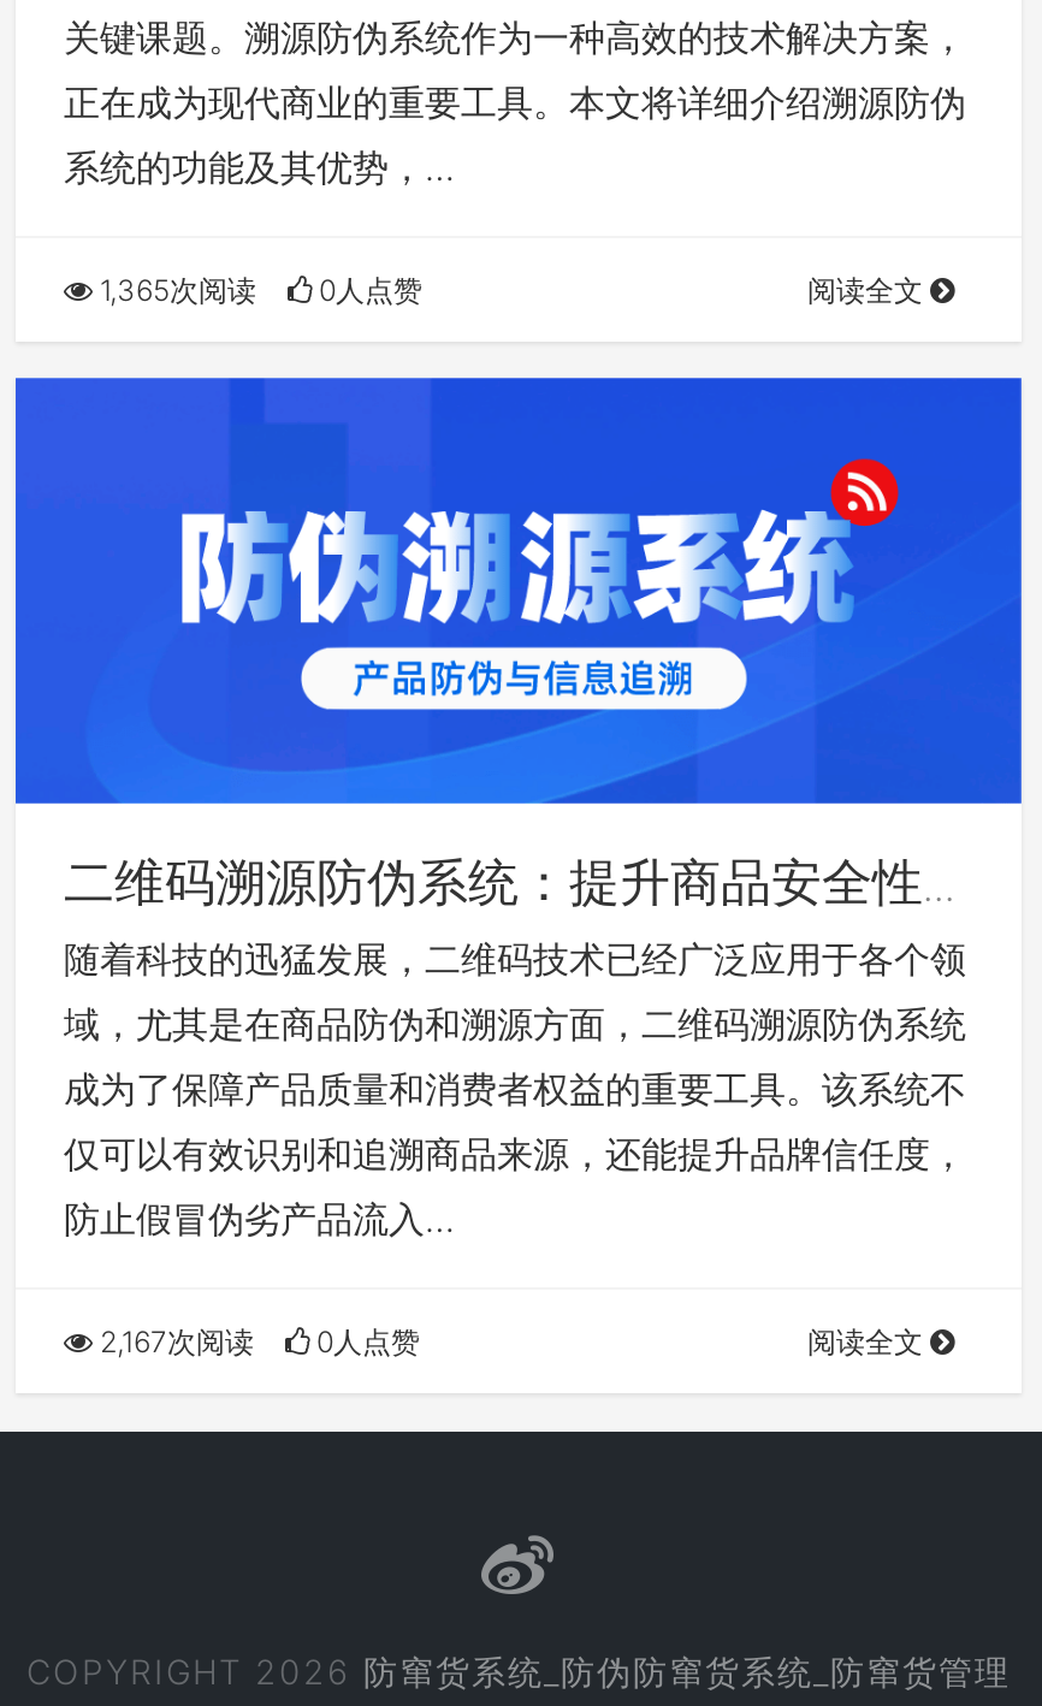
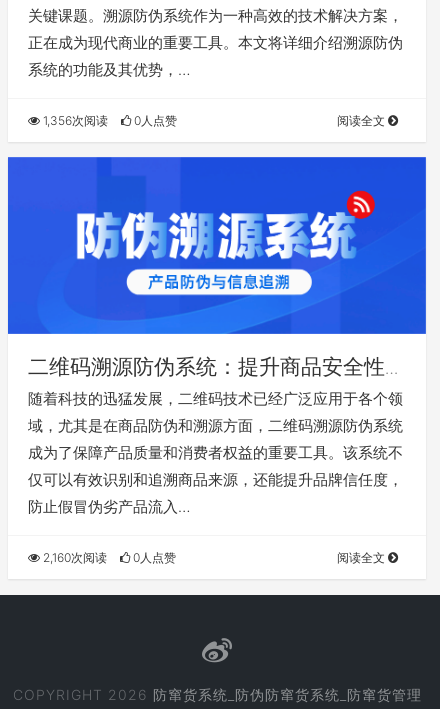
[93,271,256,307] 1,365次阅读 -> [40,112,108,127] 1,356次阅读
[93,1324,254,1360] 2,167次阅读 -> [40,550,107,565] 2,160次阅读

